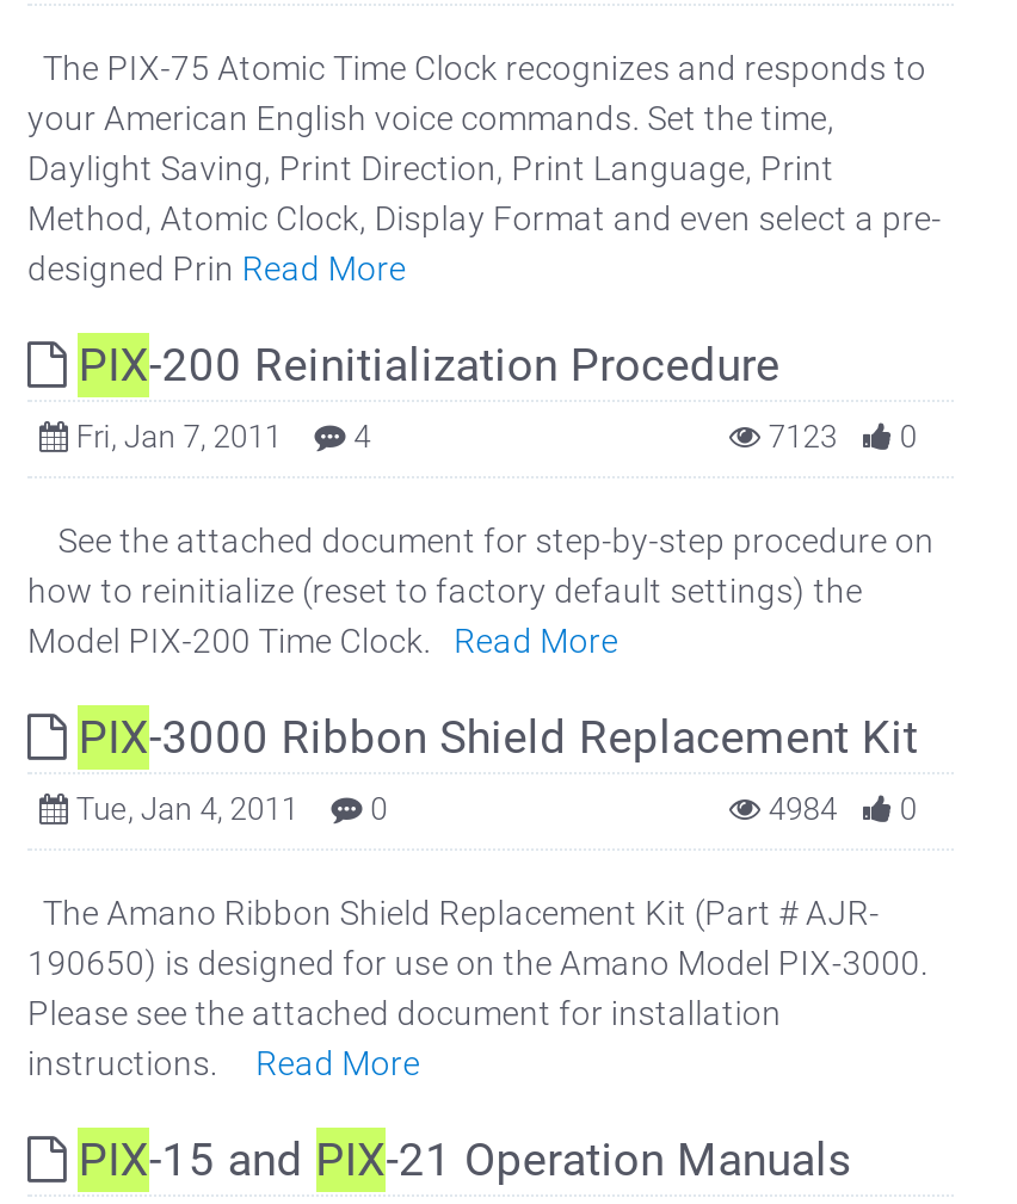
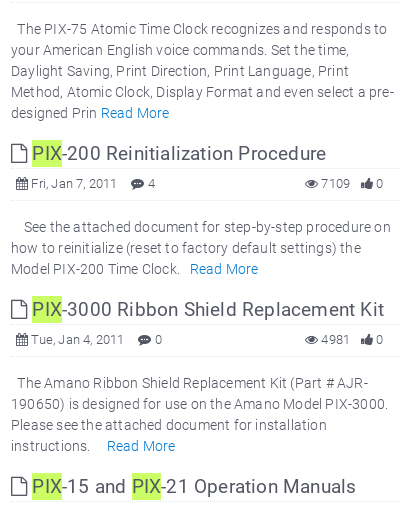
[761,419,917,455] 7123 0 -> [318,176,384,191] 7109 0
[761,791,917,827] 4984 0 -> [318,332,384,347] 4981 0

